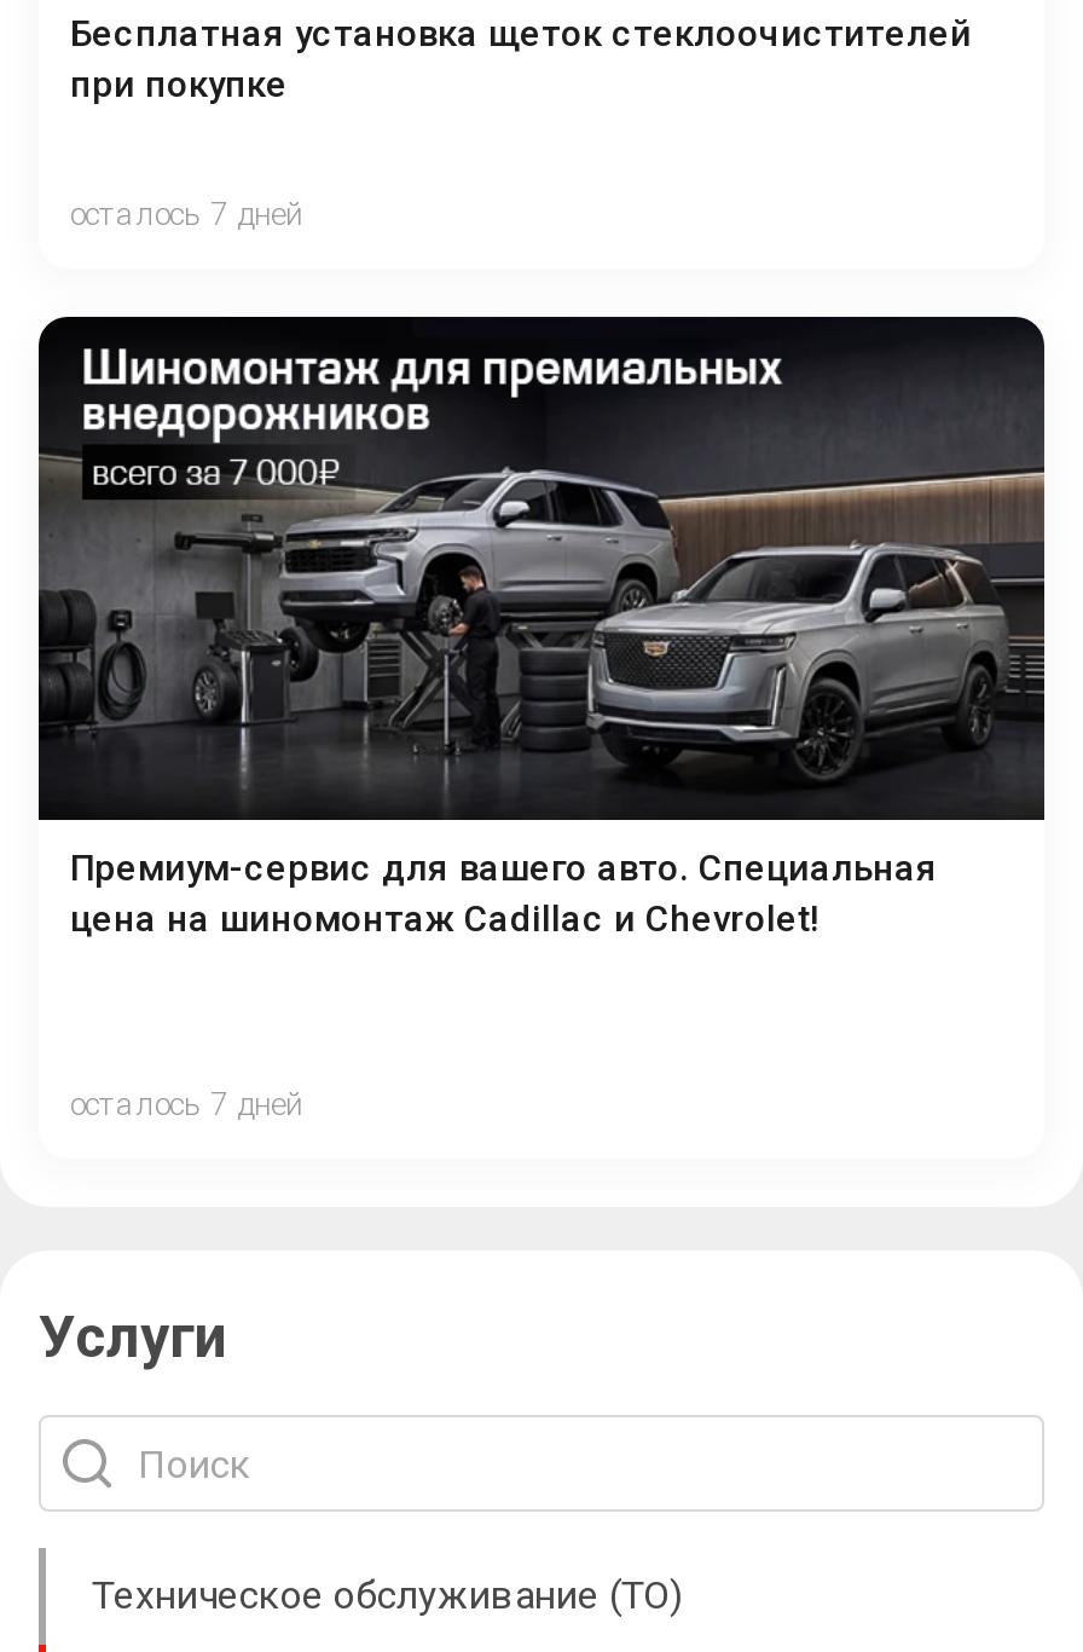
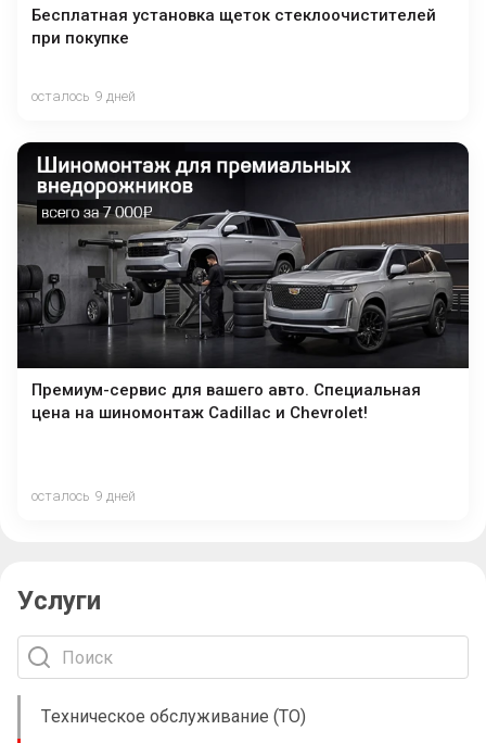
[70,196,302,232] осталось 7 дней -> [31,88,136,104] осталось 9 дней
[70,1086,302,1122] осталось 7 дней -> [31,488,136,504] осталось 9 дней

